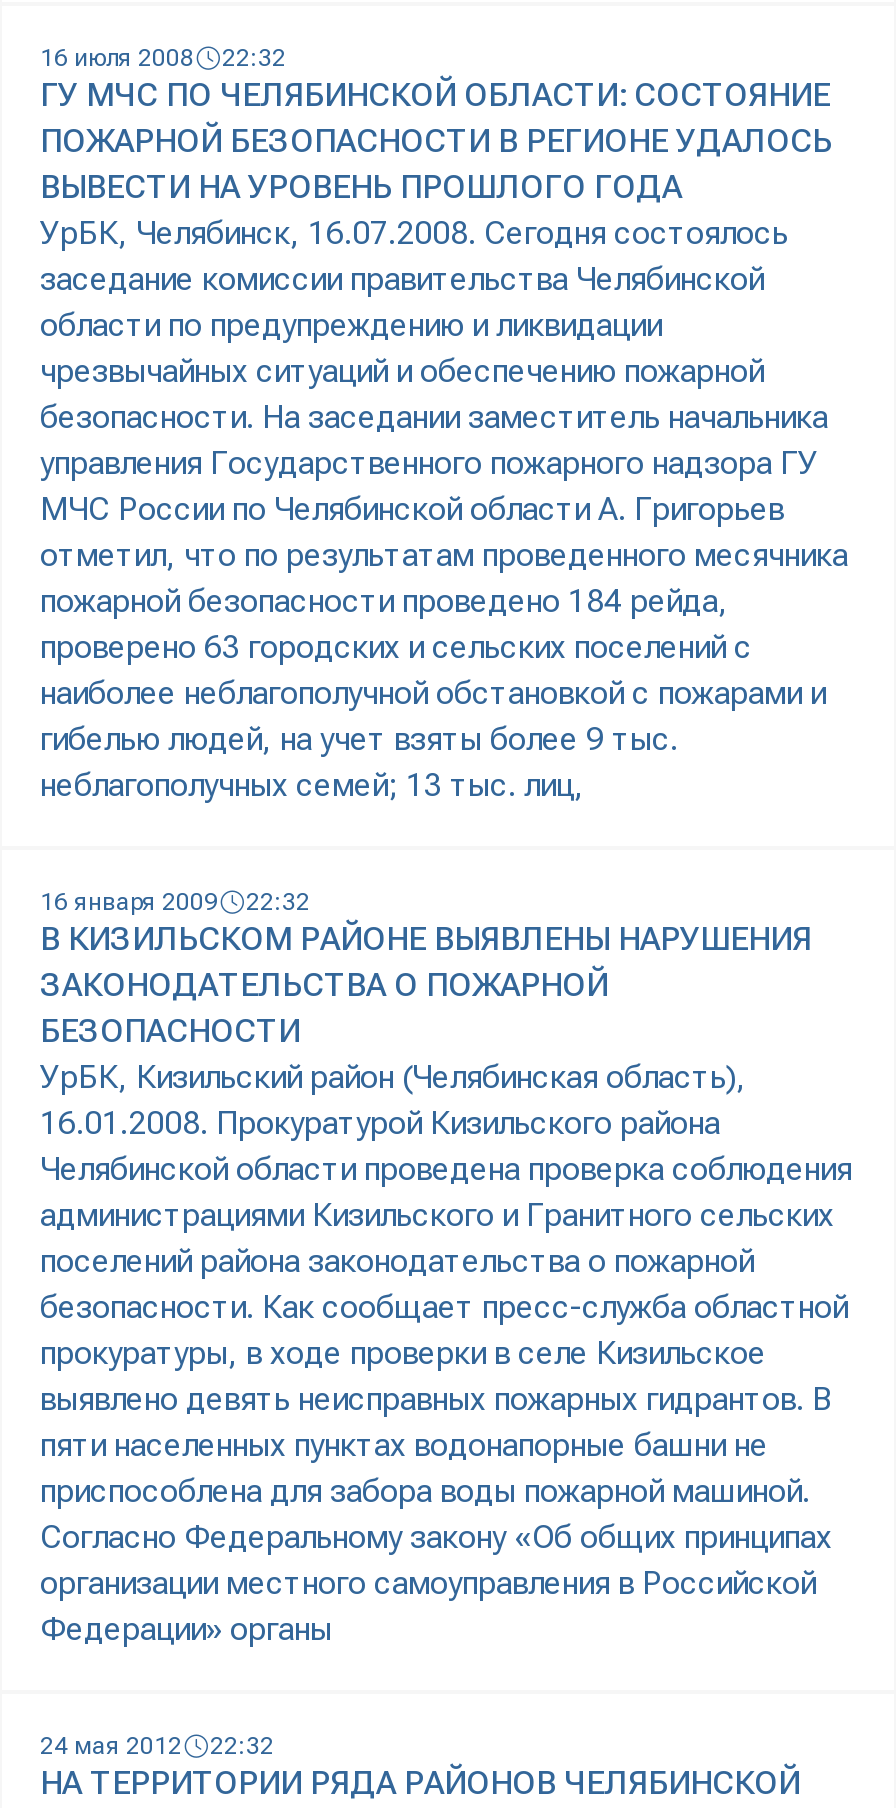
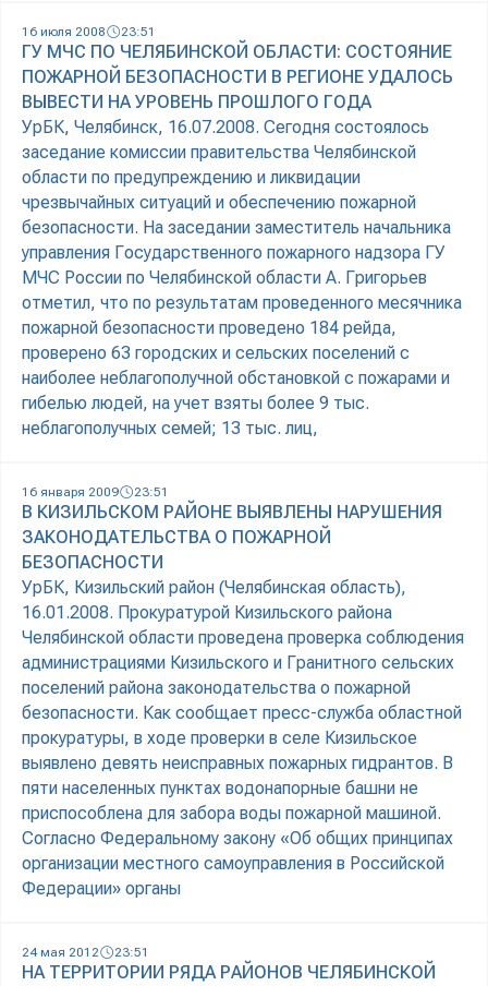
[40,45,286,73] 16 июля 2008 22:32 -> [22,25,156,40] 16 июля 2008 23:51
[40,889,310,917] 16 января 2009 22:32 -> [22,485,169,500] 16 января 2009 23:51
[40,1733,274,1761] 24 мая 2012 22:32 -> [22,945,149,960] 24 мая 2012 23:51

